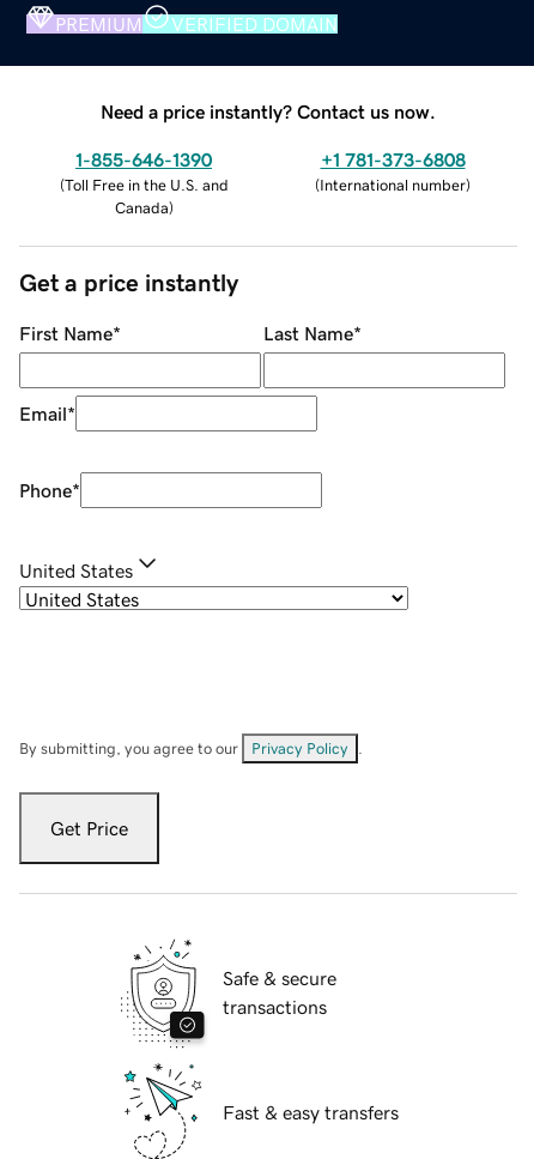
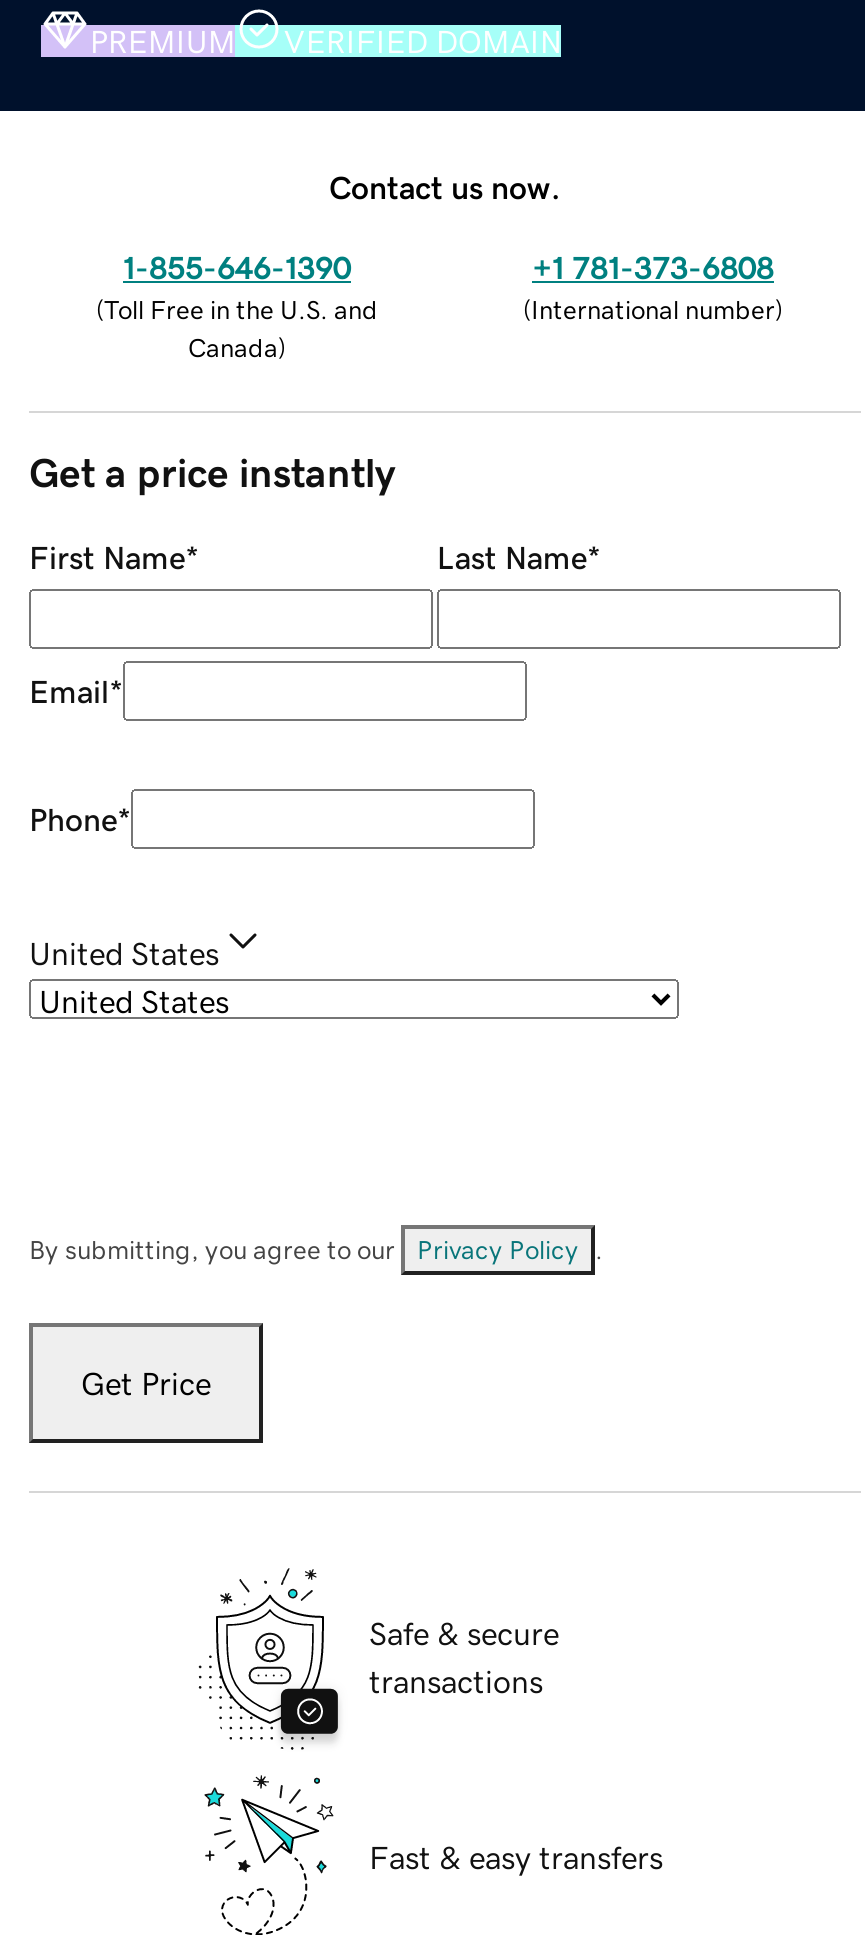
[101,101,436,121] Need a price instantly? Contact us now. -> [329,170,561,202] Contact us now.

